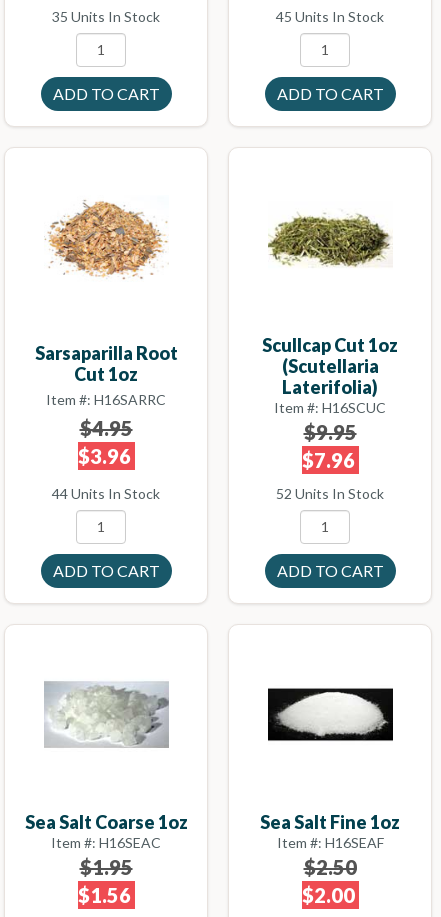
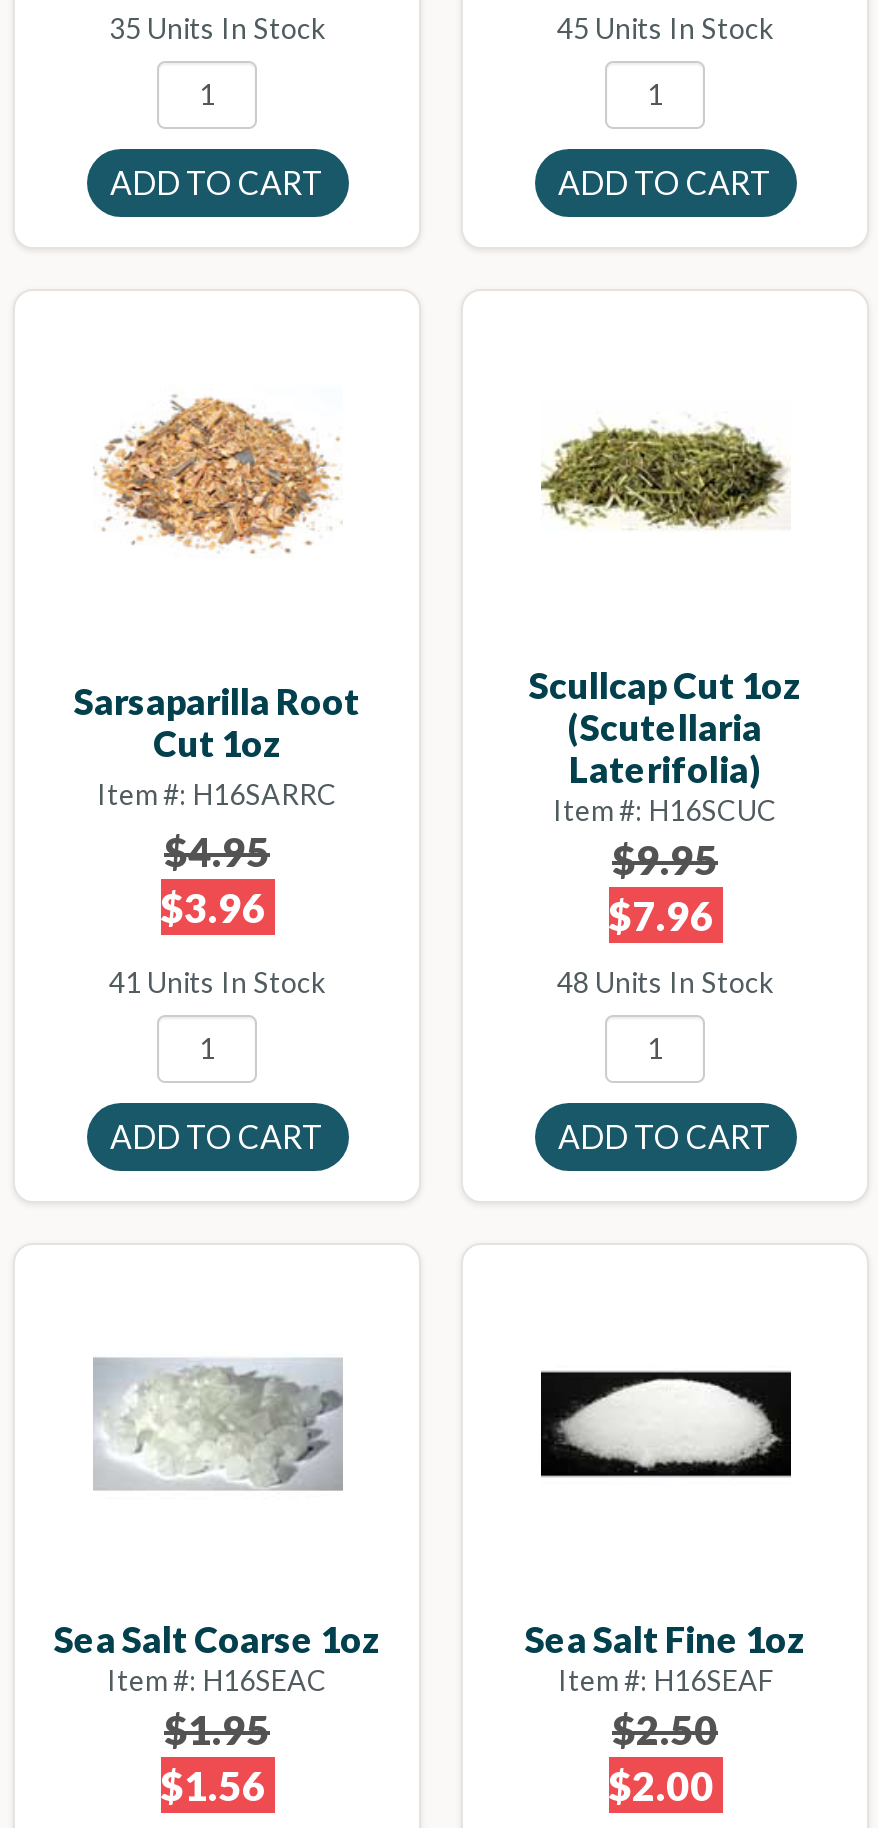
[52,485,160,502] 44 Units In Stock -> [109,965,325,999] 41 Units In Stock
[276,485,384,502] 52 Units In Stock -> [557,965,773,999] 48 Units In Stock

